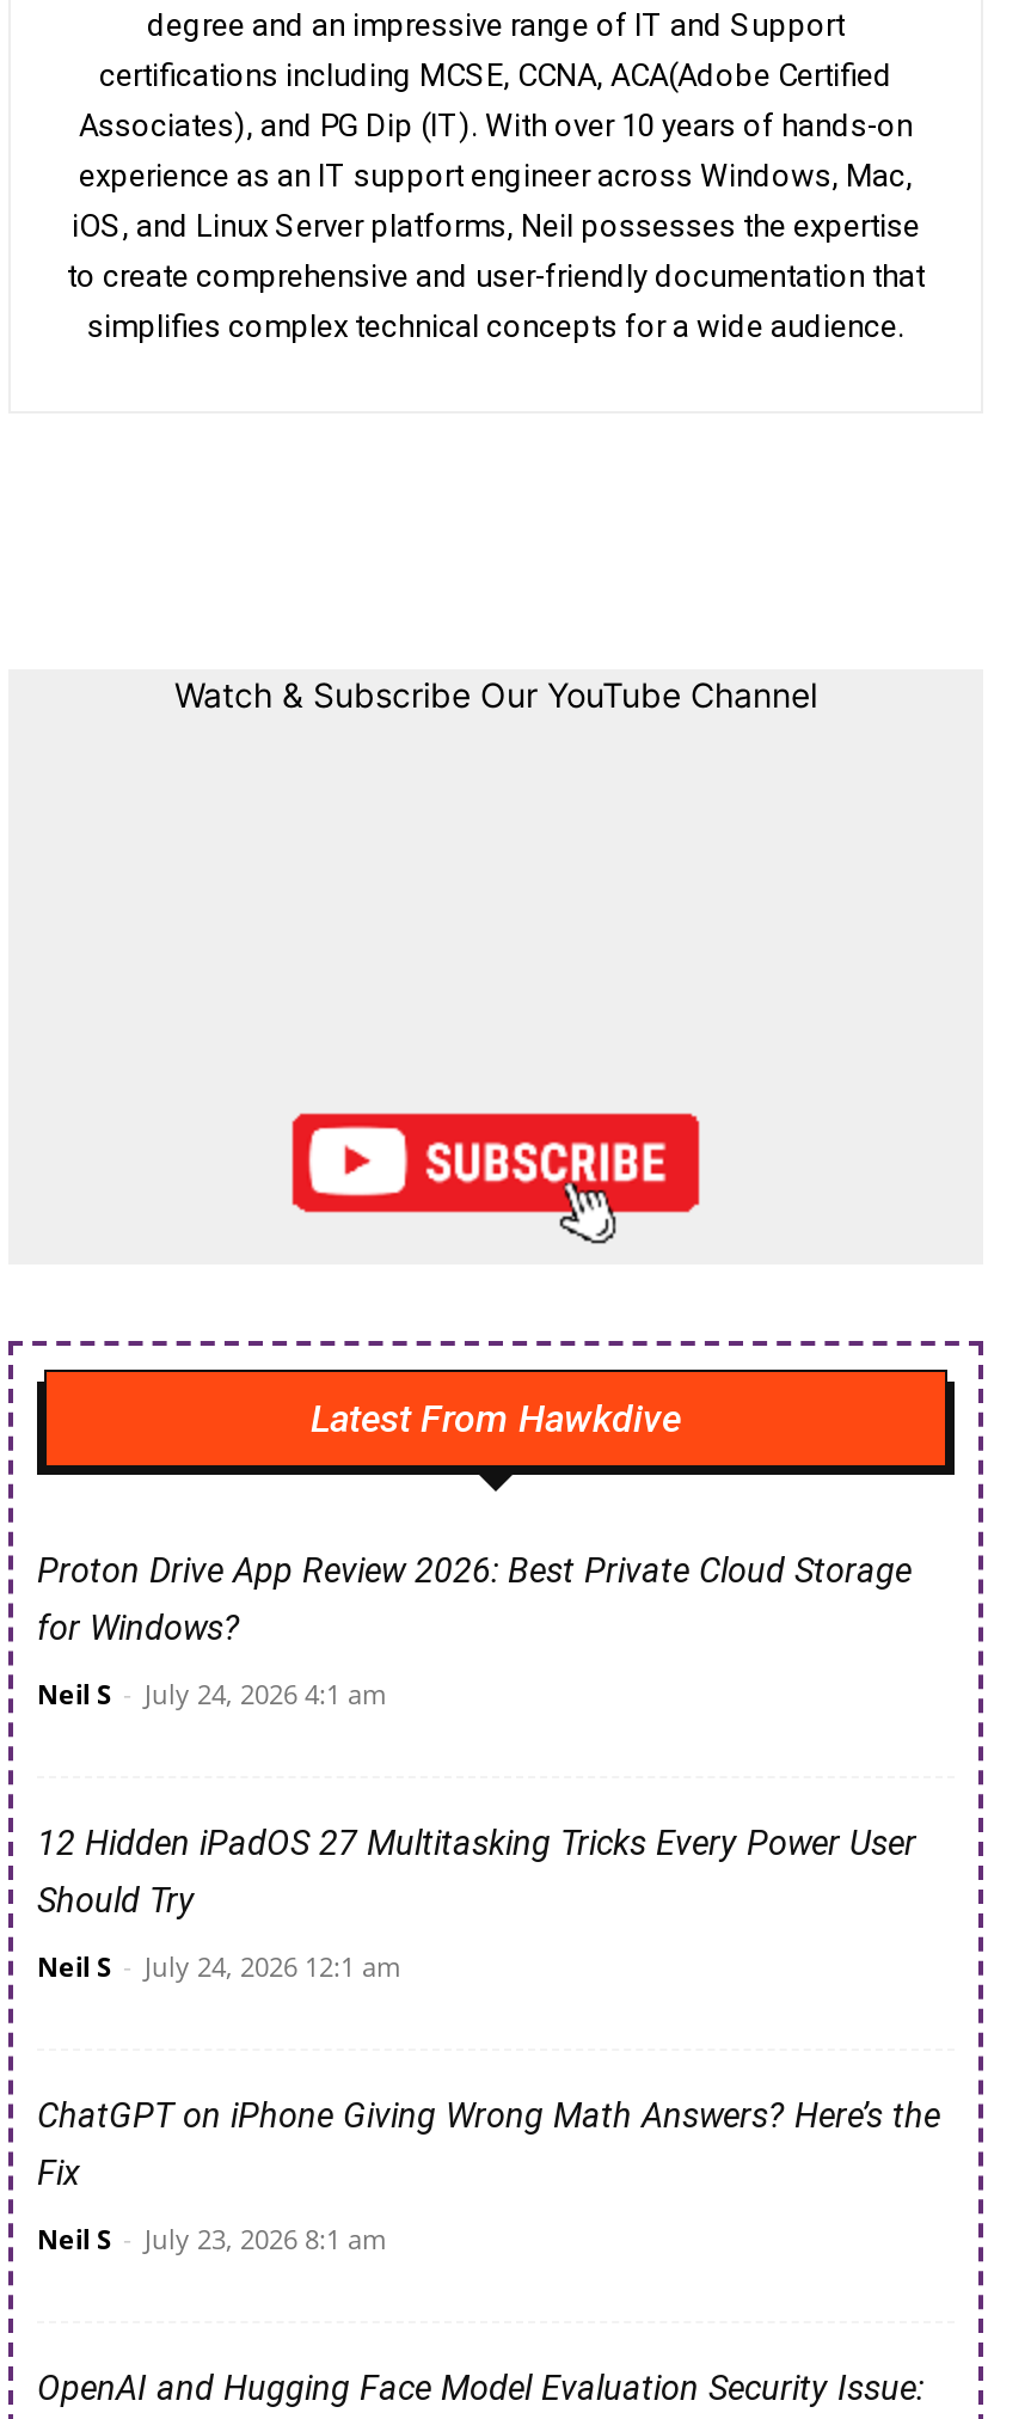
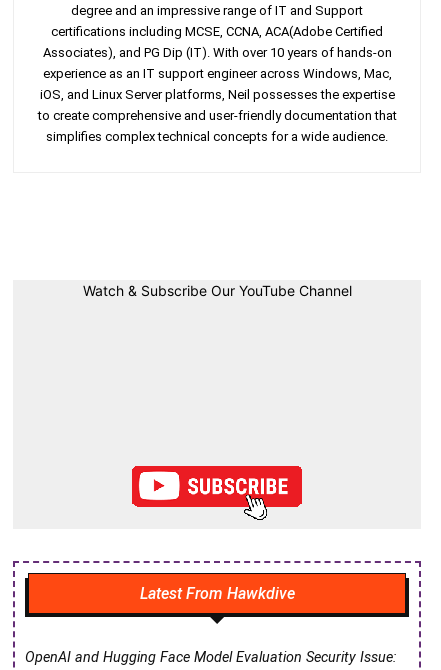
[37,1551,912,1711] Proton Drive App Review 2026: Best Private Cloud Storage | for Windows? | Neil S - July 24, 2026 4:1 am -> none
[37,1824,916,1984] 12 Hidden iPadOS 27 Multitasking Tricks Every Power User | Should Try | Neil S - July 24, 2026 12:1 am -> none
[37,2096,940,2256] ChatGPT on iPhone Giving Wrong Math Answers? Here’s the | Fix | Neil S - July 23, 2026 8:1 am -> none

